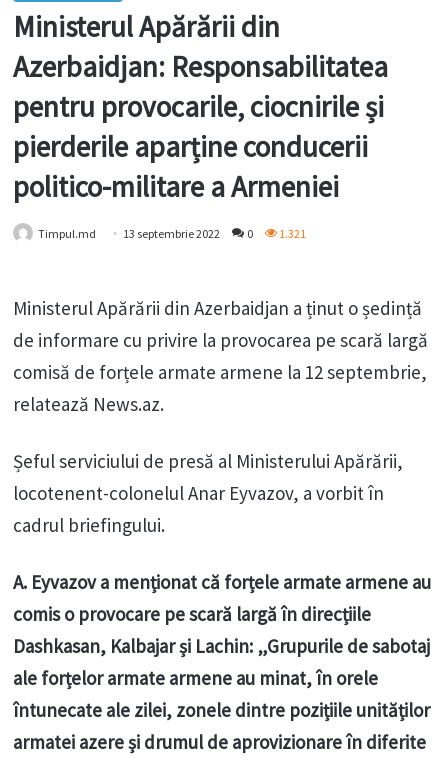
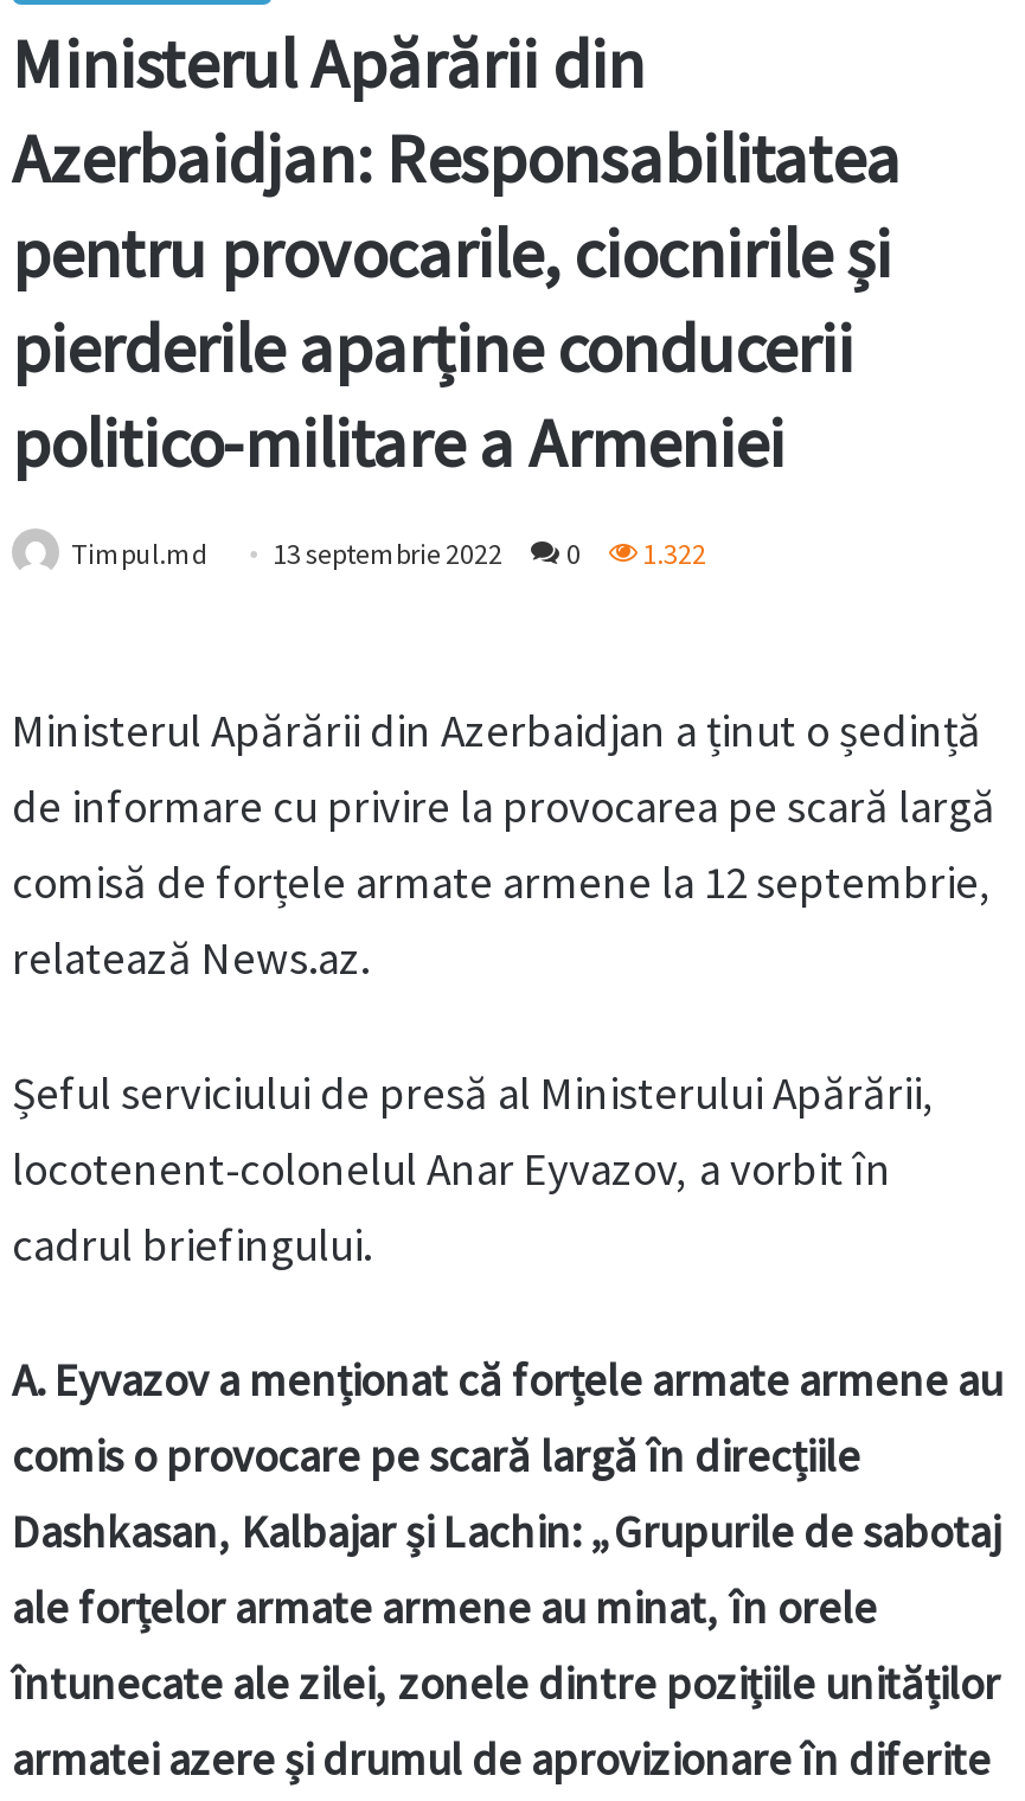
[38,226,306,241] Timpul.md 13 septembrie 2022 0 1.321 -> [71,537,706,572] Timpul.md 13 septembrie 2022 0 1.322

